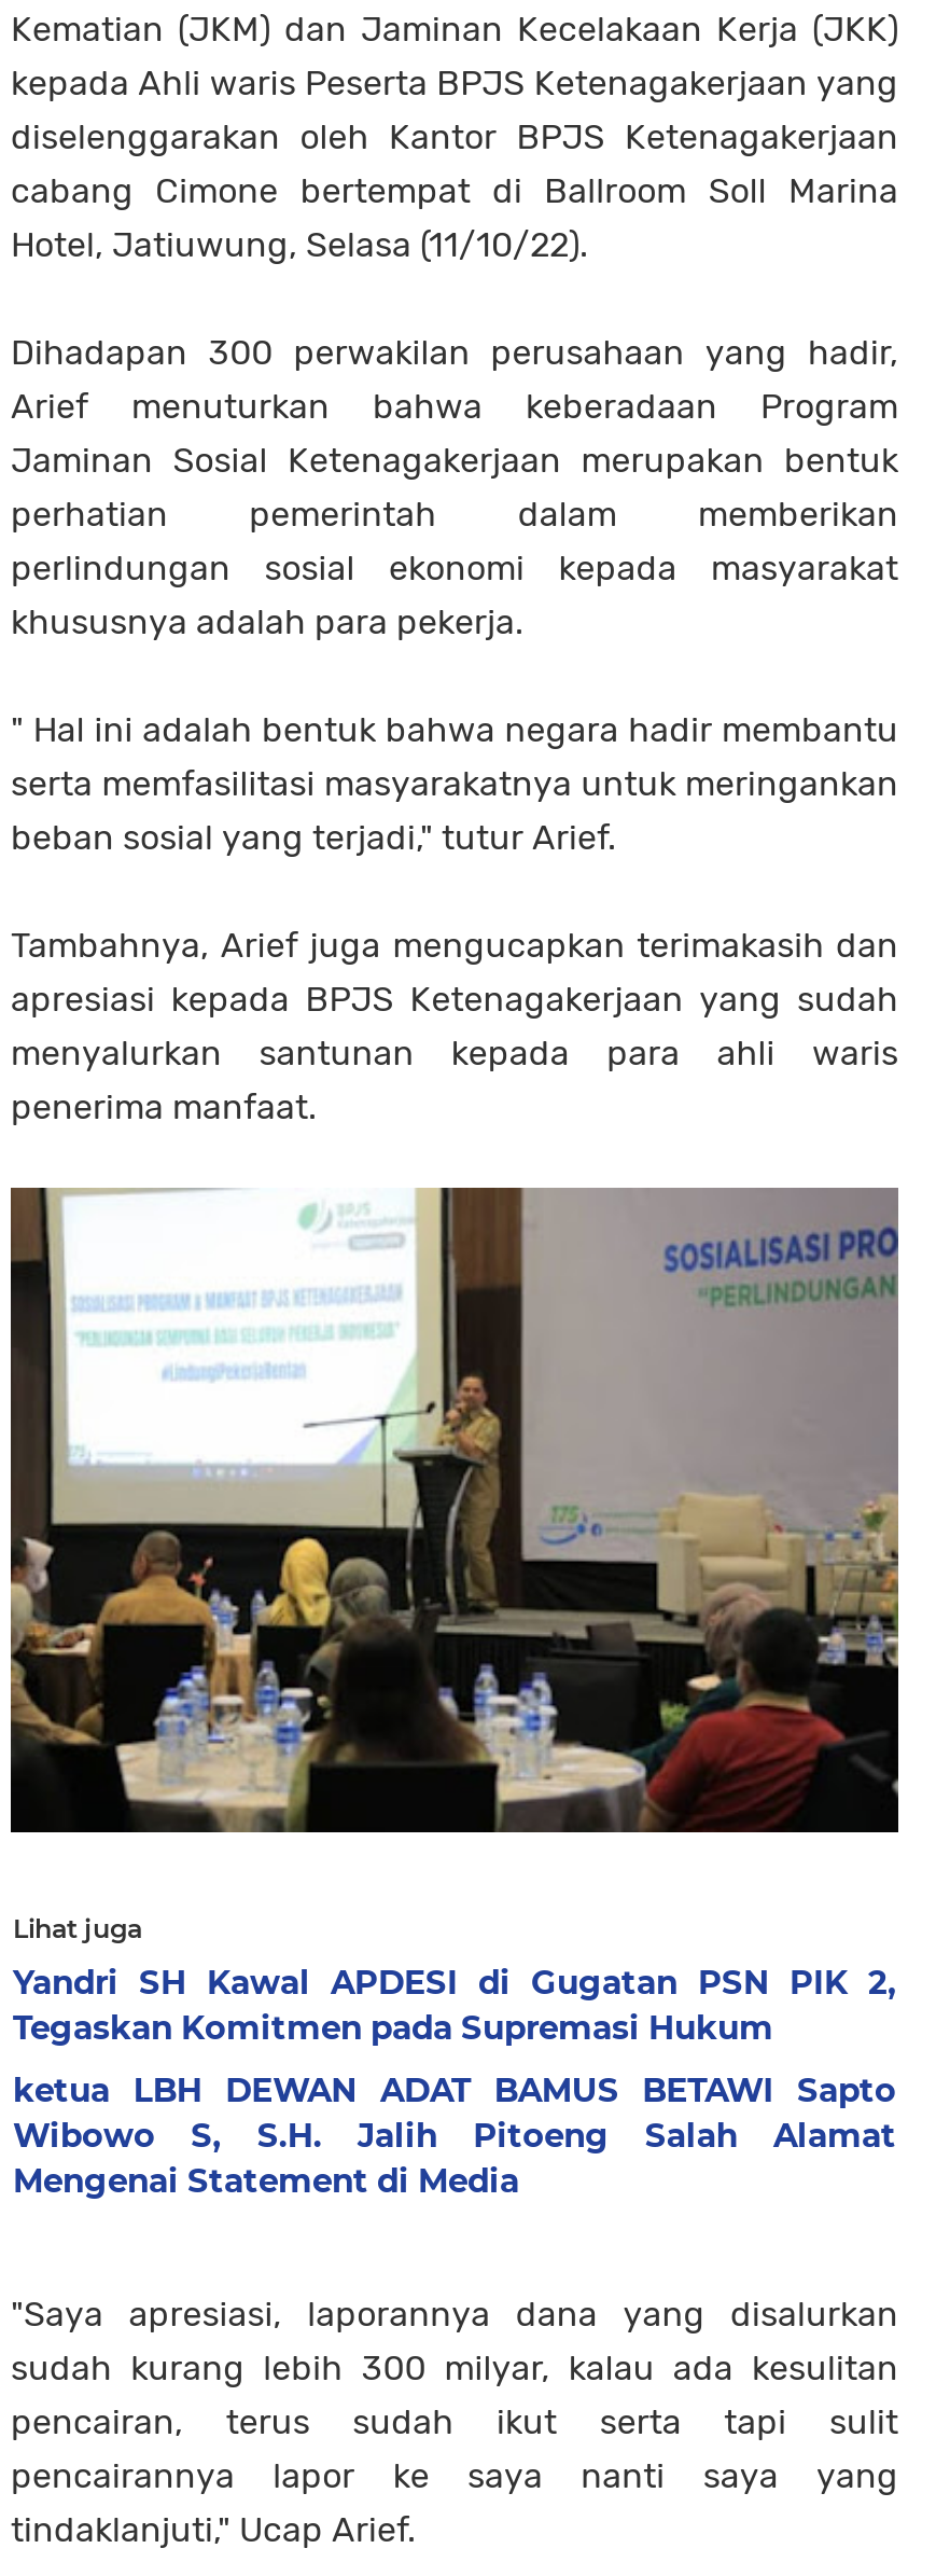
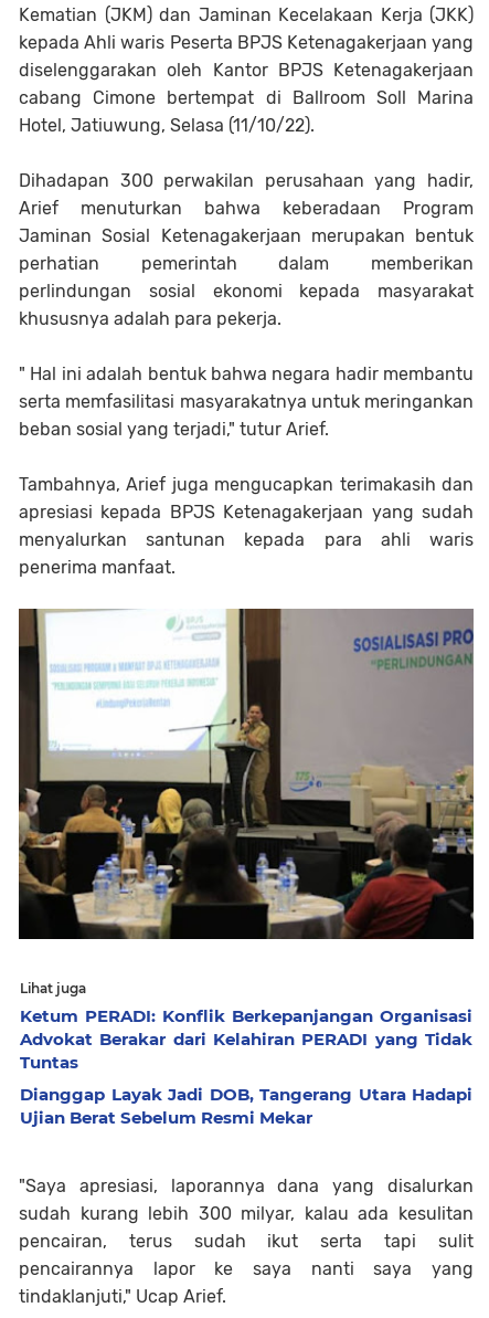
[13,1962,896,2048] Yandri SH Kawal APDESI di Gugatan PSN PIK 2, | Tegaskan Komitmen pada Supremasi Hukum -> [20,1005,472,1073] Ketum PERADI: Konflik Berkepanjangan Organisasi | Advokat Berakar dari Kelahiran PERADI yang Tidak | Tuntas
[13,2070,896,2201] ketua LBH DEWAN ADAT BAMUS BETAWI Sapto | Wibowo S, S.H. Jalih Pitoeng Salah Alamat | Mengenai Statement di Media -> [20,1084,472,1128] Dianggap Layak Jadi DOB, Tangerang Utara Hadapi | Ujian Berat Sebelum Resmi Mekar

